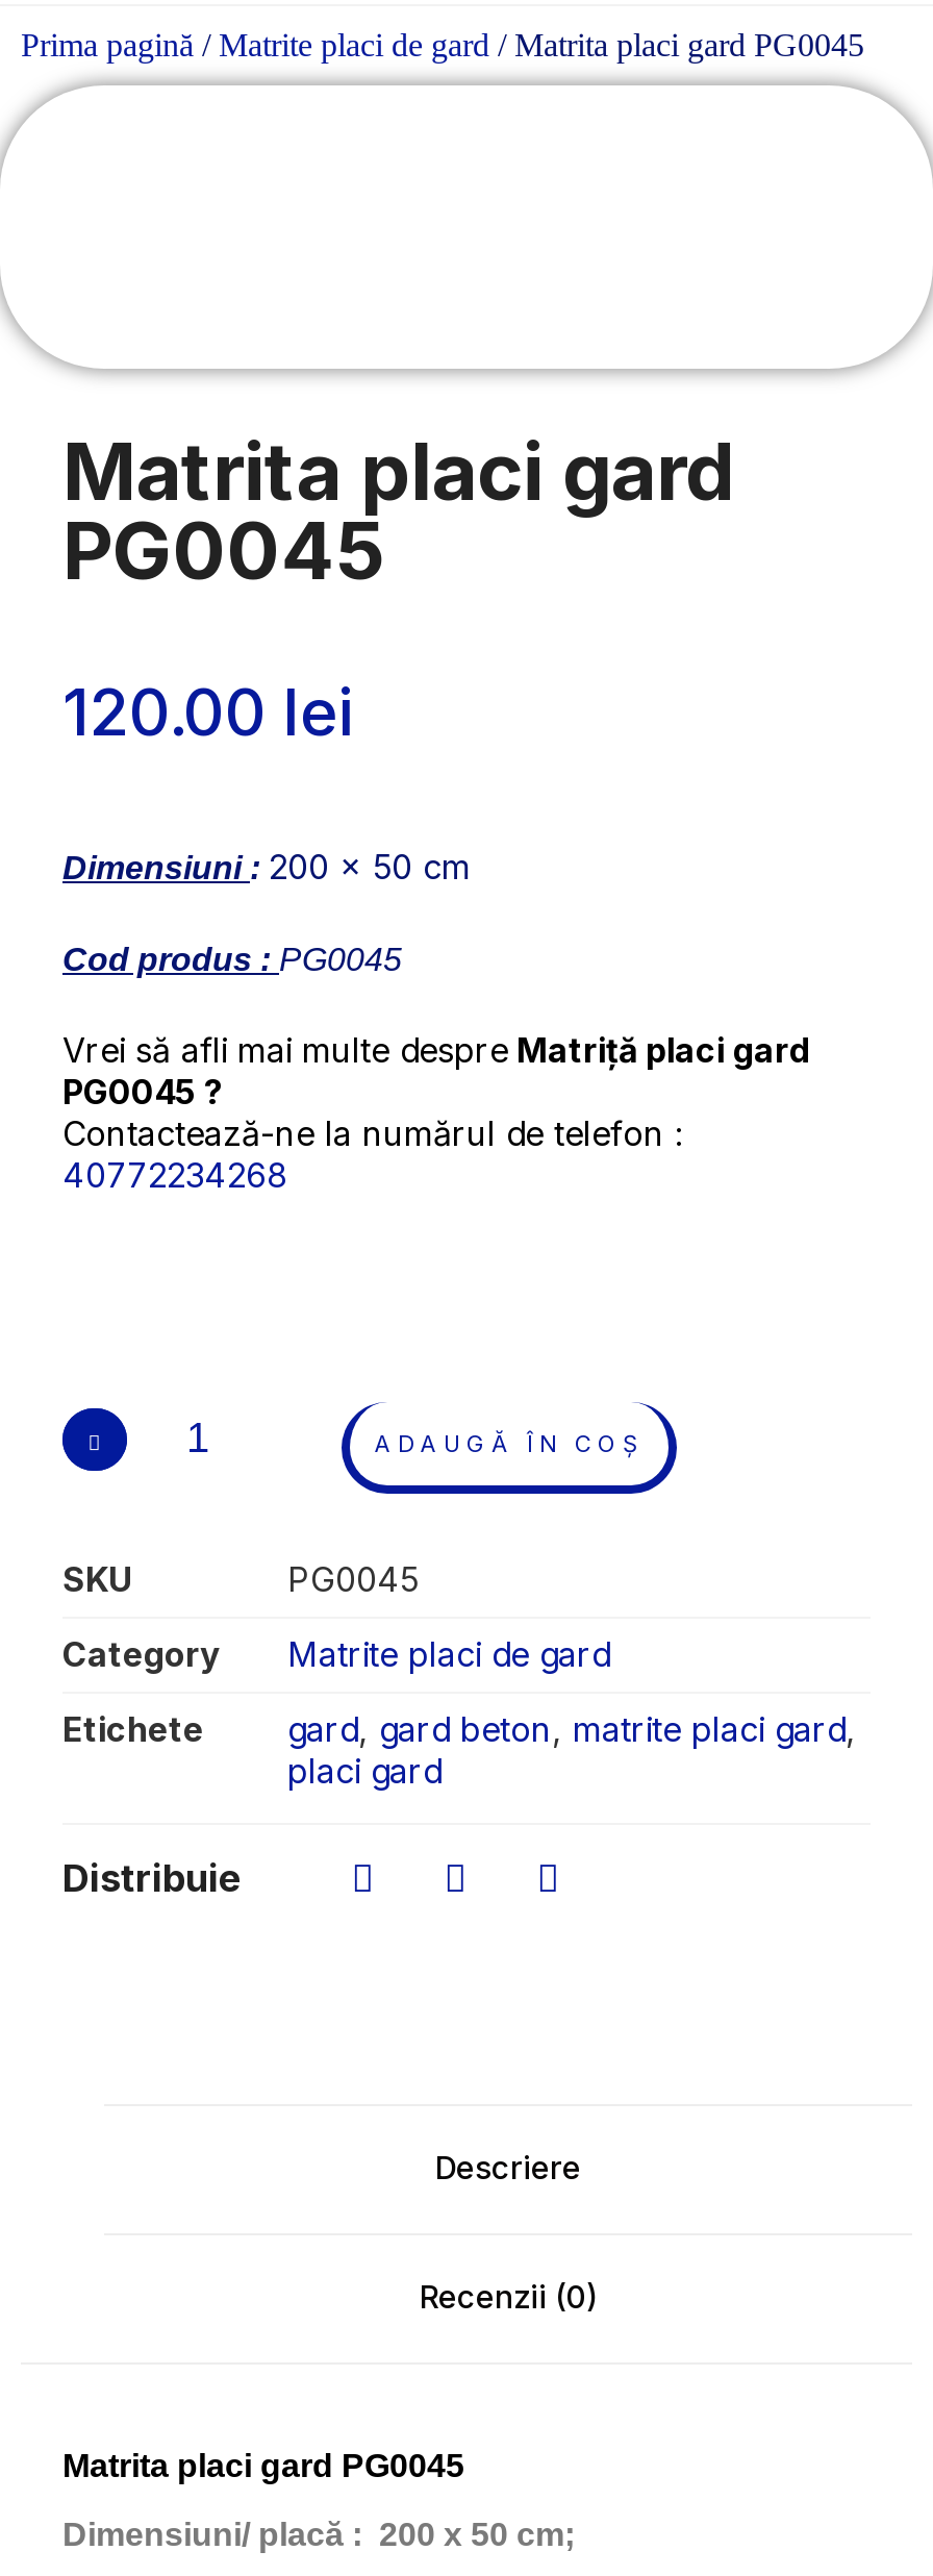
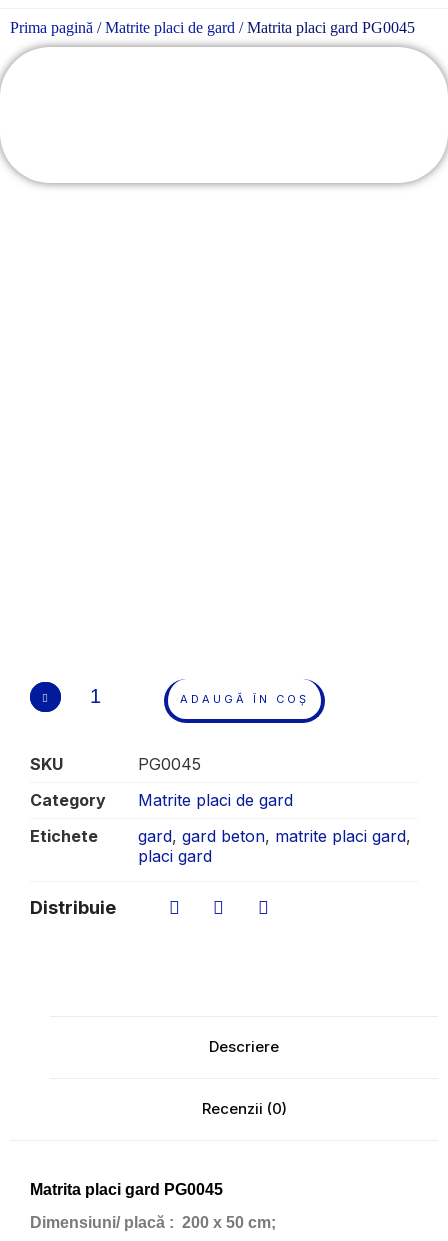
[62,423,810,1197] Matrita placi gard | PG0045 | 120.00 lei | Dimensiuni: 200 x 50 cm | Cod produs : PG0045 | Vrei să afli mai multe despre Matriță placi gard | PG0045 ? | Contactează-ne la numărul de telefon : | 40772234268 -> none

